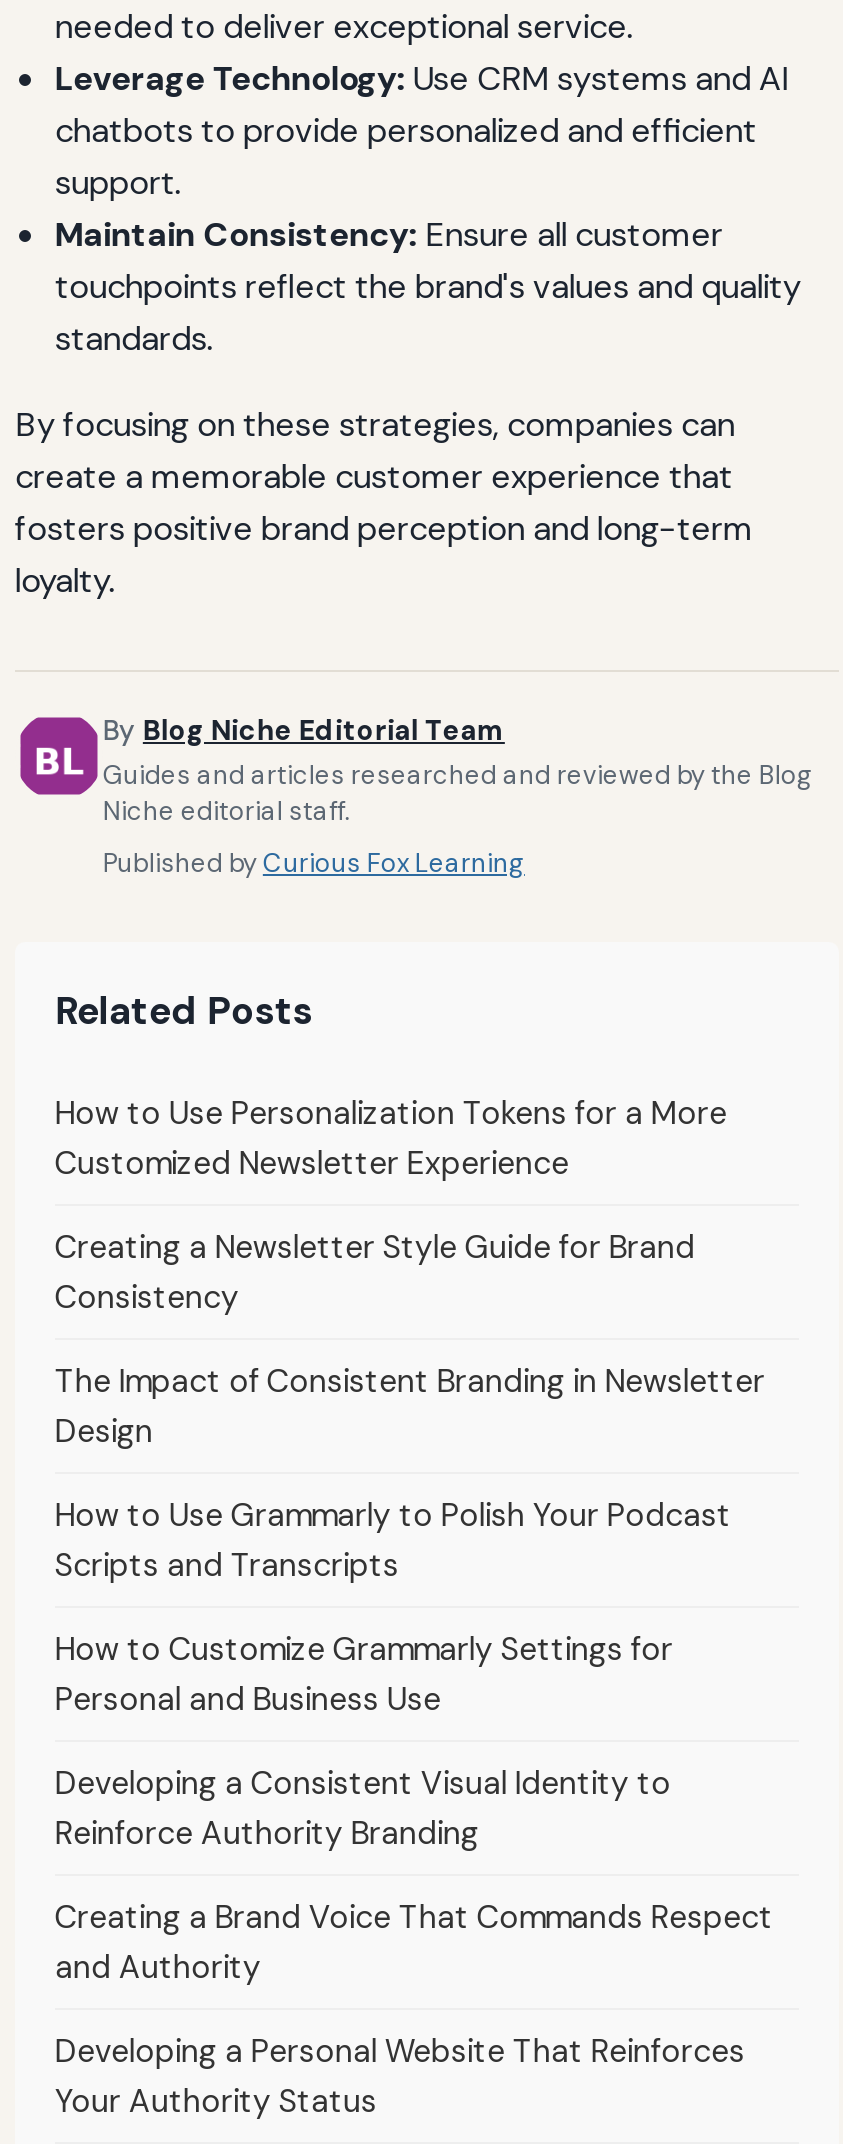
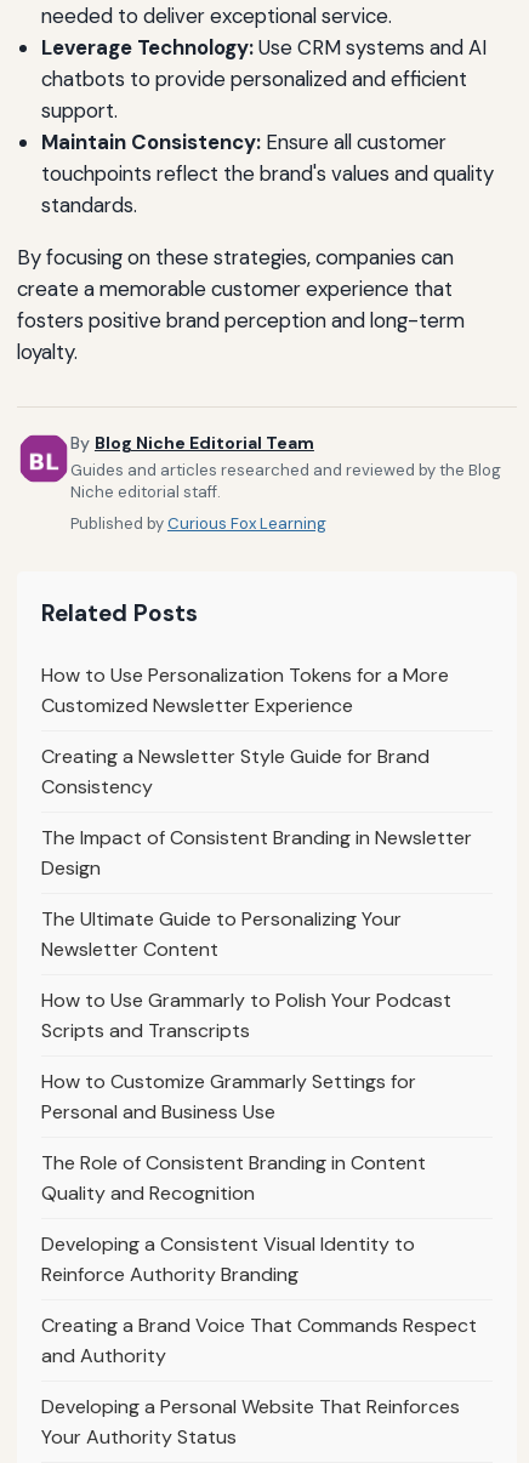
none -> [41,907,401,962] The Ultimate Guide to Personalizing Your | Newsletter Content
none -> [41,1150,426,1206] The Role of Consistent Branding in Content | Quality and Recognition

